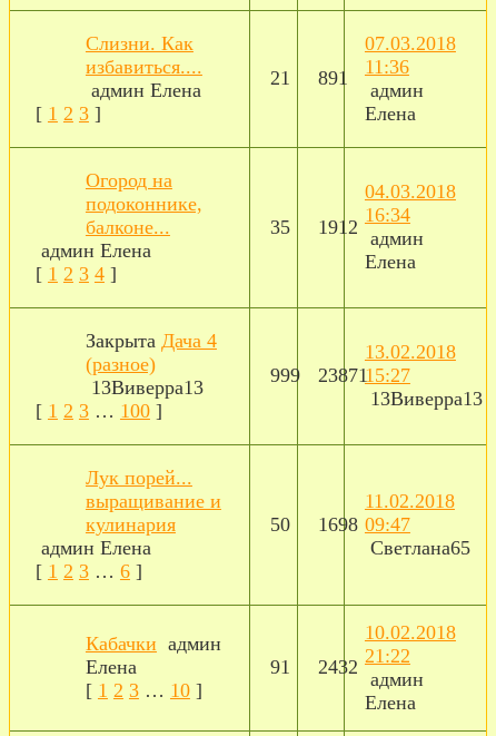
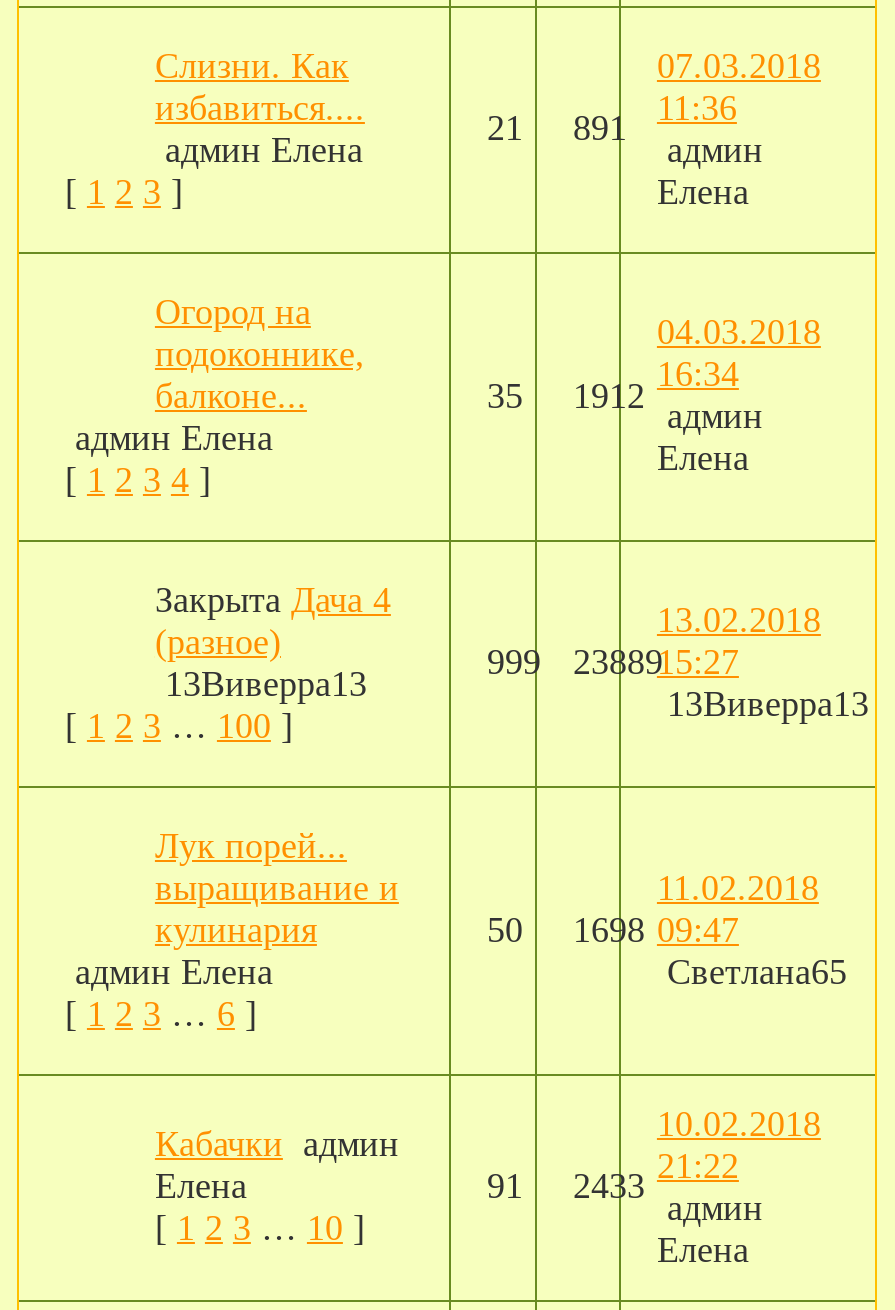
[270,364,410,386] 999 23871 15:27 -> [487,642,739,682] 999 23889 15:27
[270,645,410,678] 91 2432 21:22 -> [487,1146,739,1206] 91 2433 21:22

